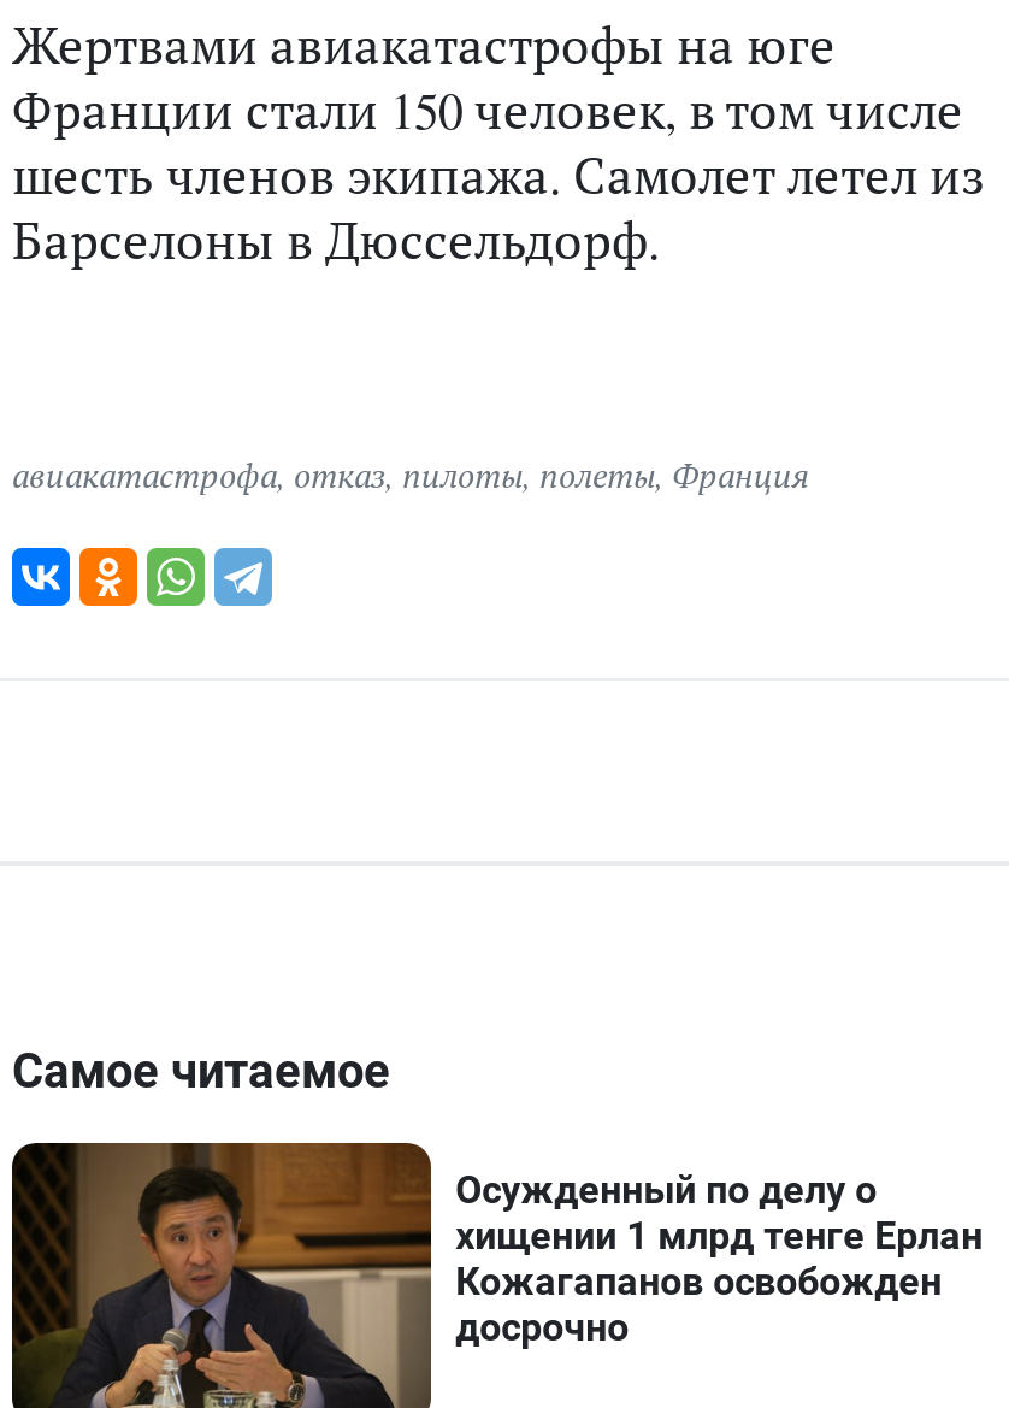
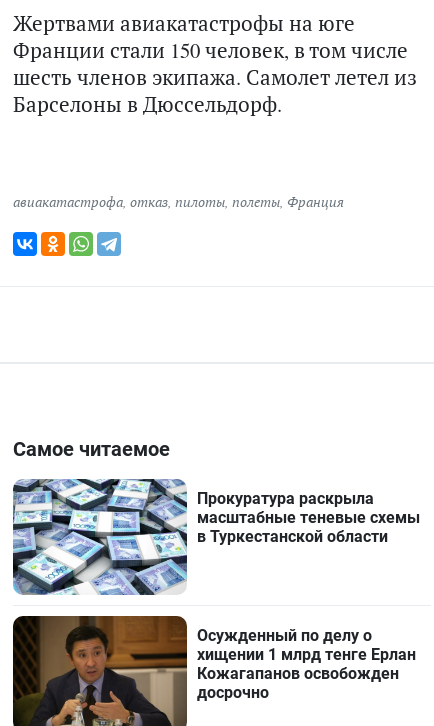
none -> [12,478,420,596] [image] | Прокуратура раскрыла | масштабные теневые схемы | в Туркестанской области

